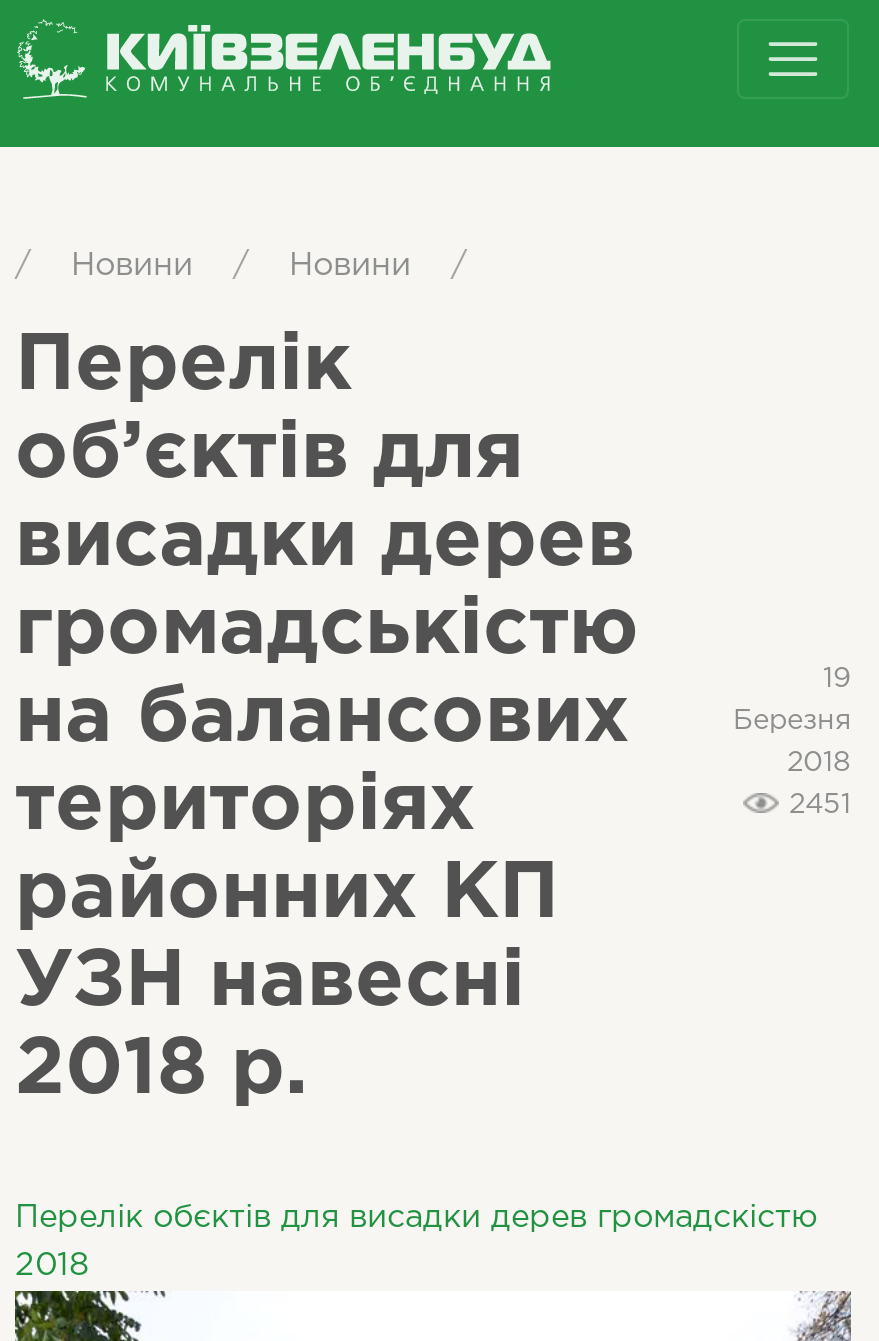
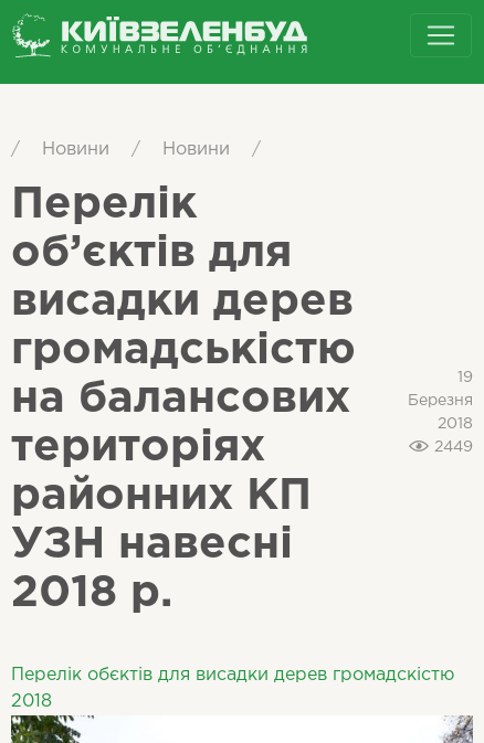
[781,793,851,817] 2451 -> [430,441,473,454] 2449

